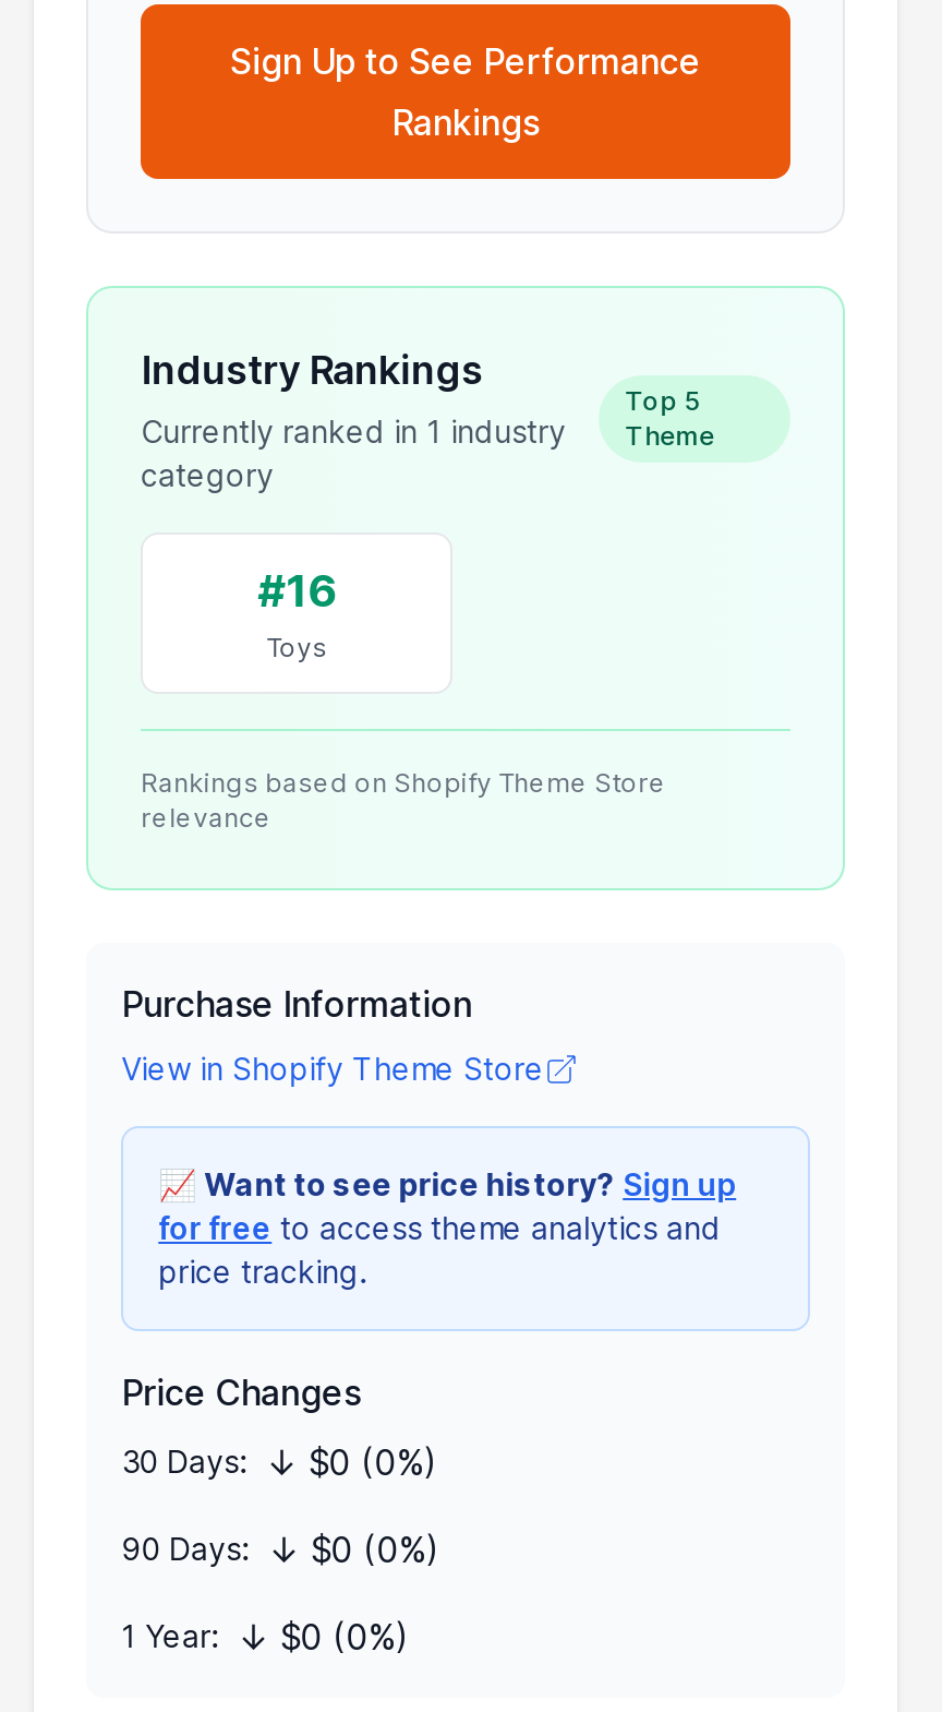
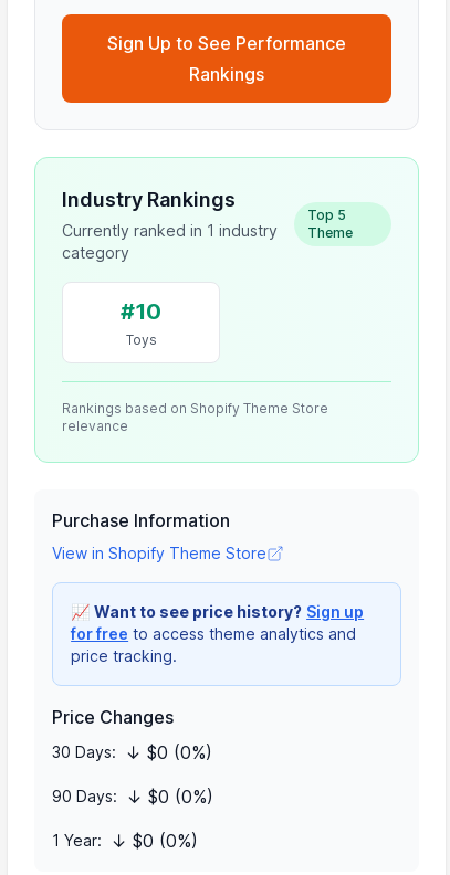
[258,564,336,617] #16 -> [121,298,162,324] #10

